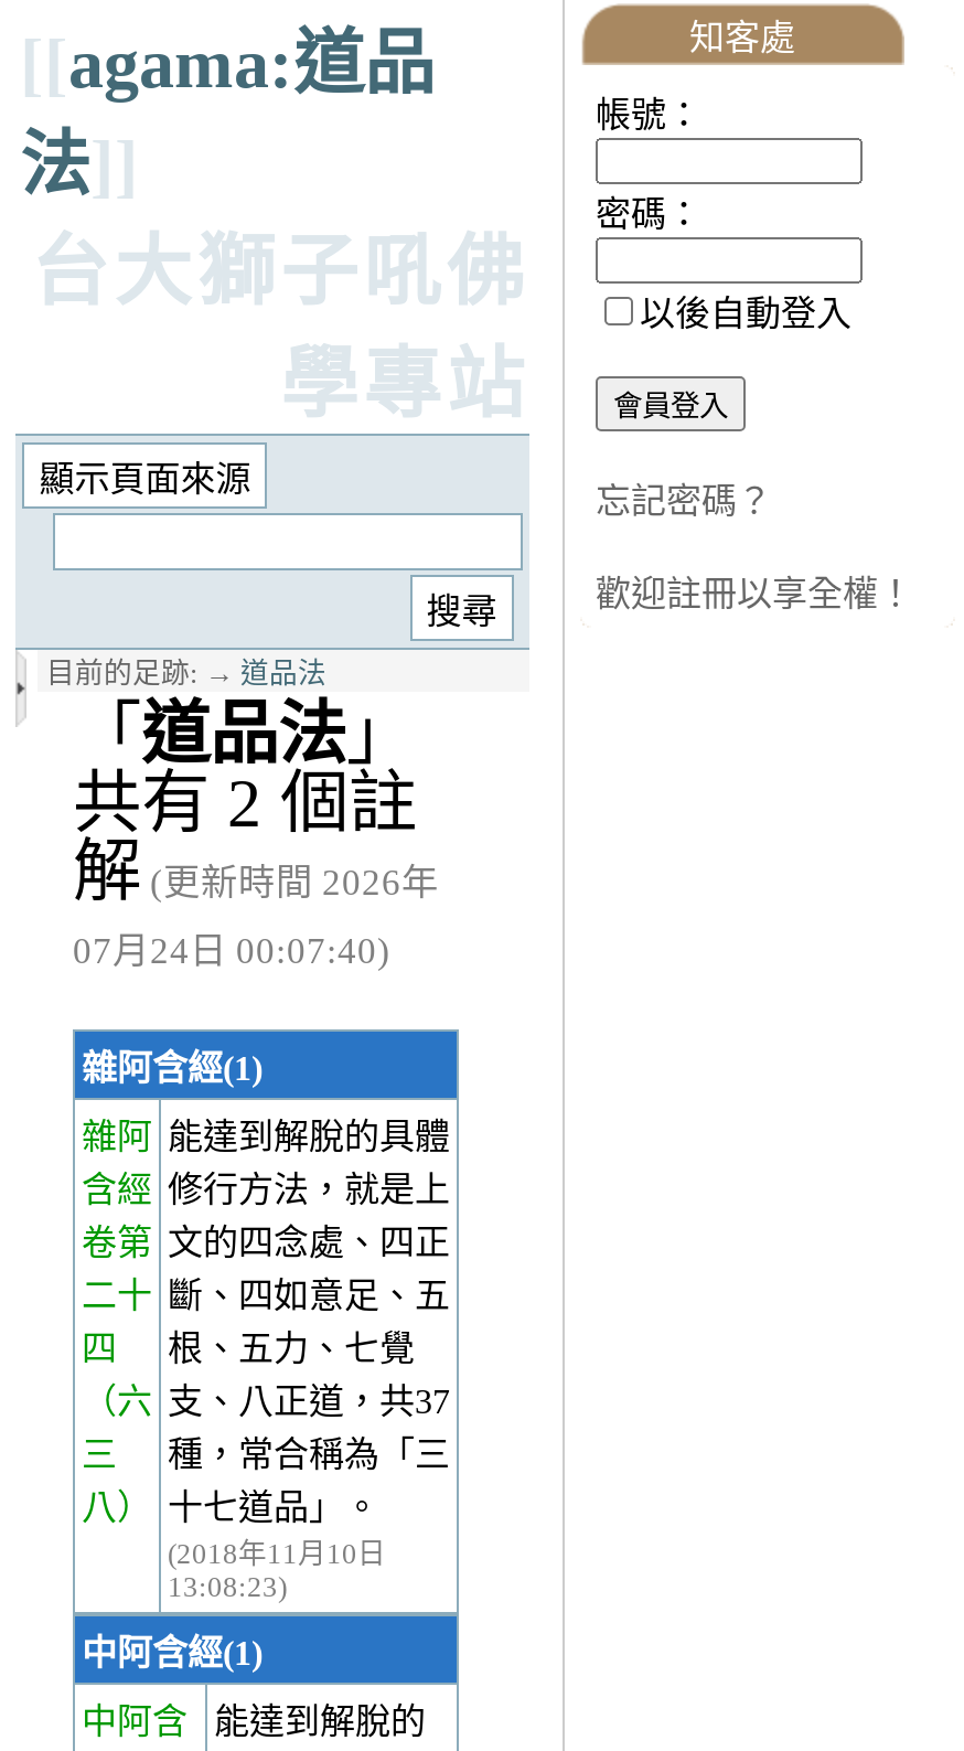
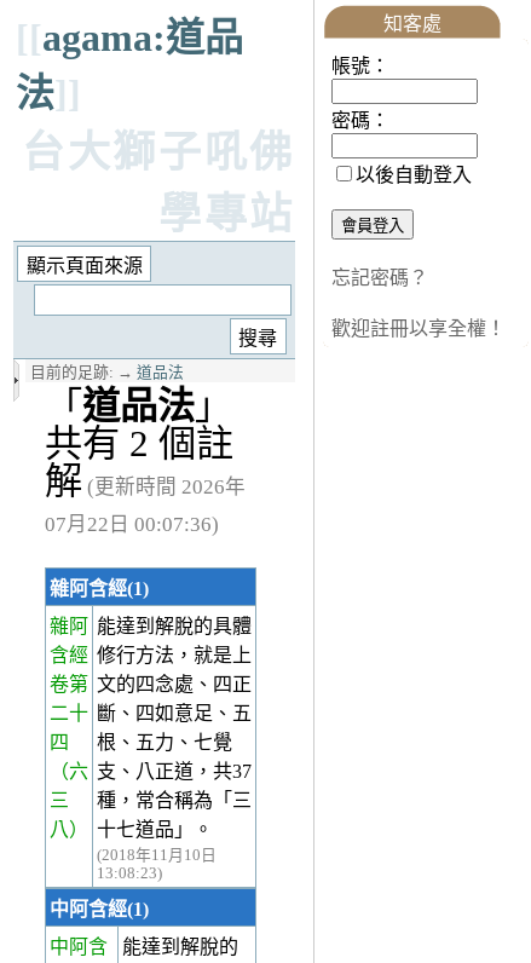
[73,929,390,971] 07月24日 00:07:40) -> [45,512,219,535] 07月22日 00:07:36)

